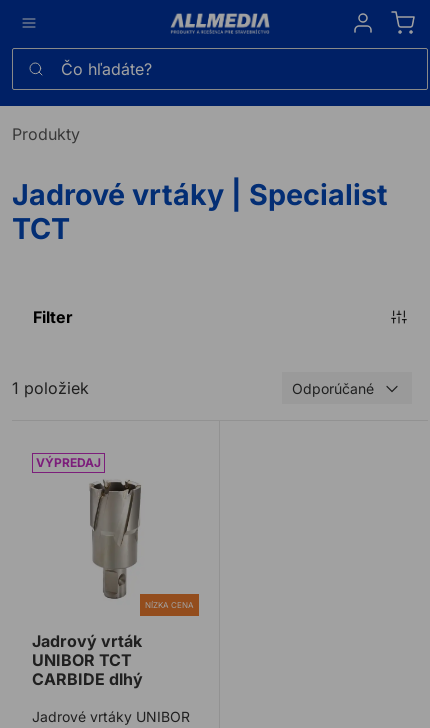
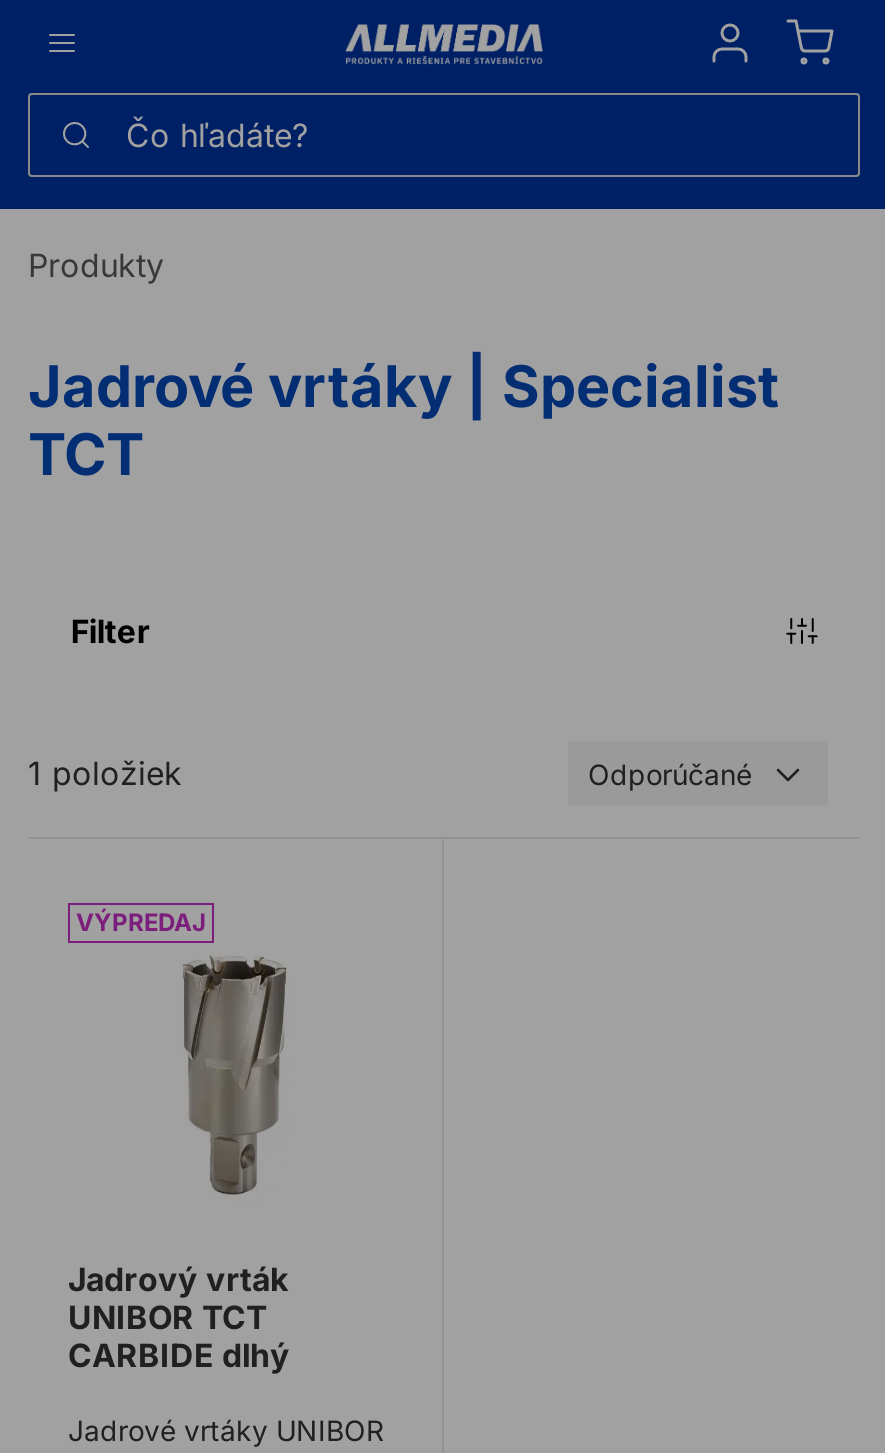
[145,600,194,610] NÍZKA CENA -> none

